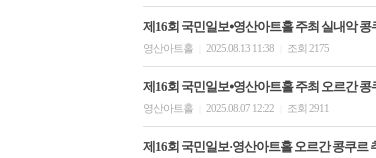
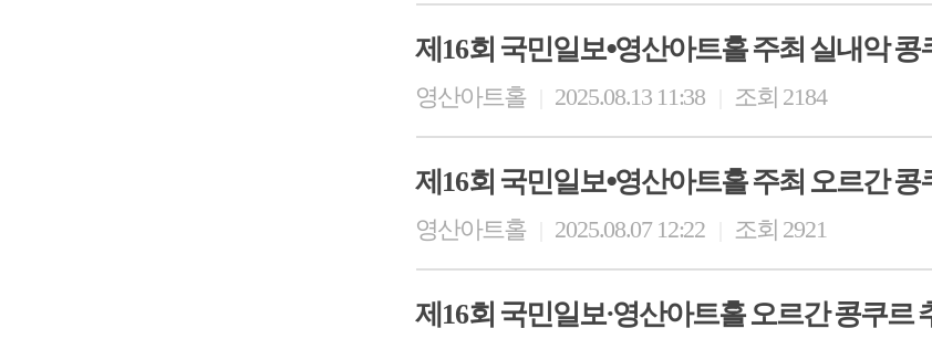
[142,42,328,54] 영산아트홀 2025.08.13 11:38 조회 2175 -> [415,83,827,109] 영산아트홀 2025.08.13 11:38 조회 2184
[142,102,328,114] 영산아트홀 2025.08.07 12:22 조회 2911 -> [415,215,827,242] 영산아트홀 2025.08.07 12:22 조회 2921

